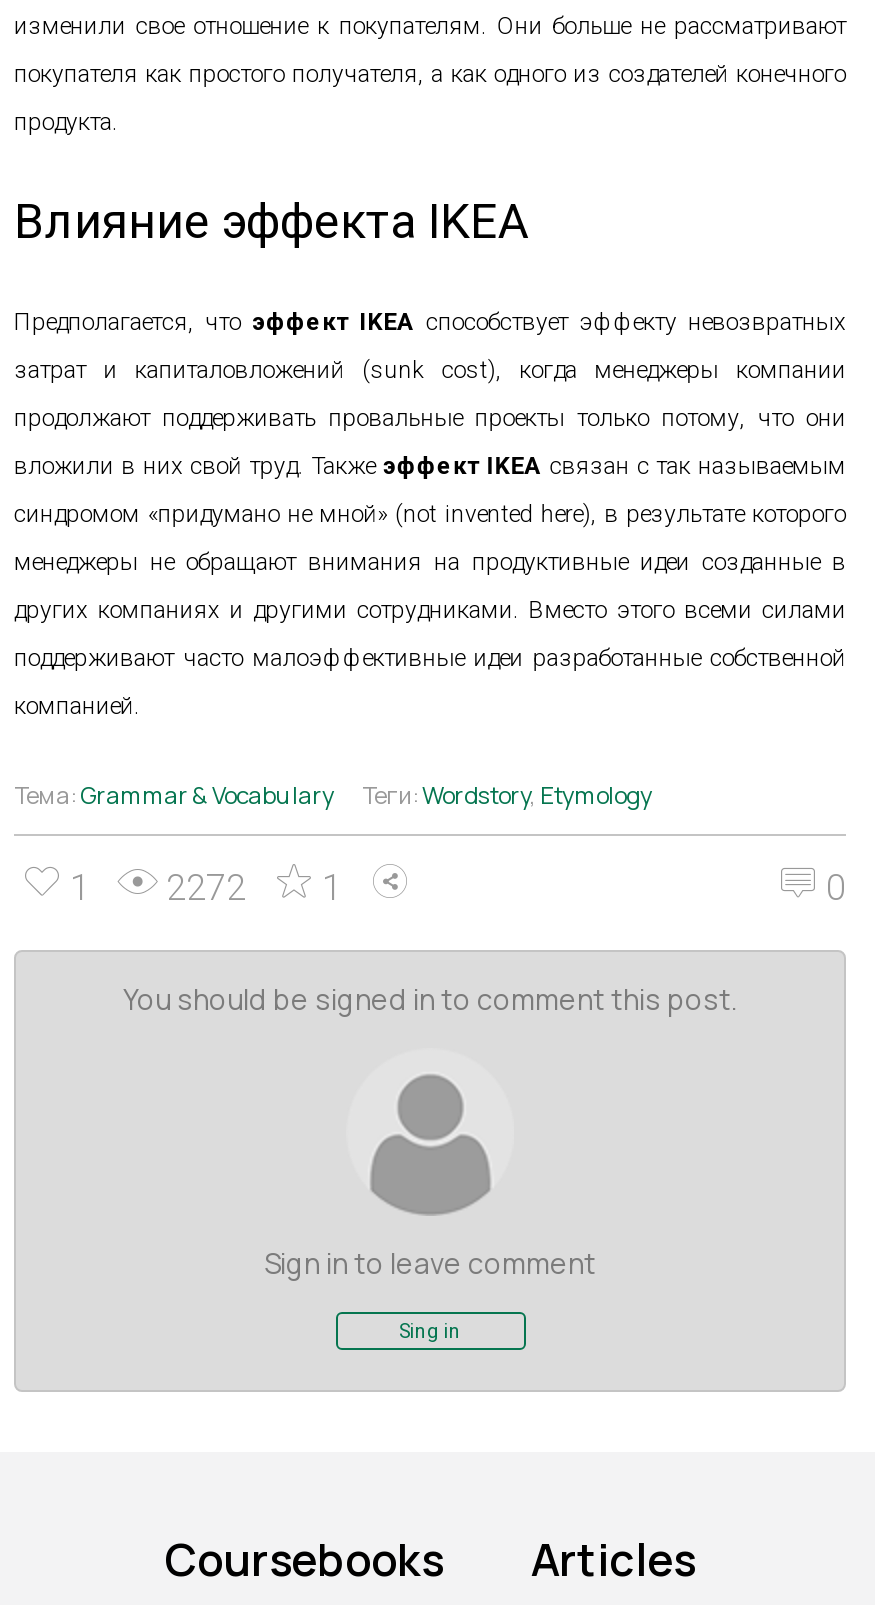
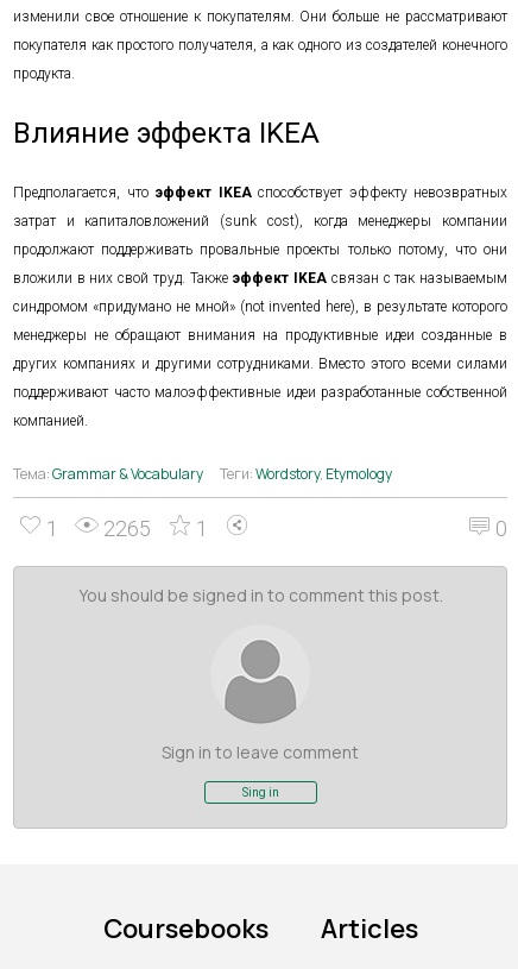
[70,866,342,908] 1 2272 1 -> [46,516,208,541] 1 2265 1

